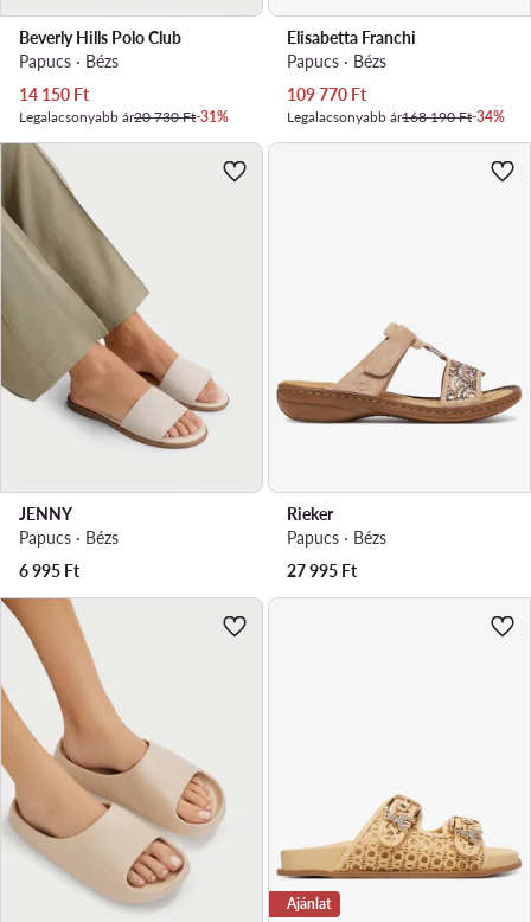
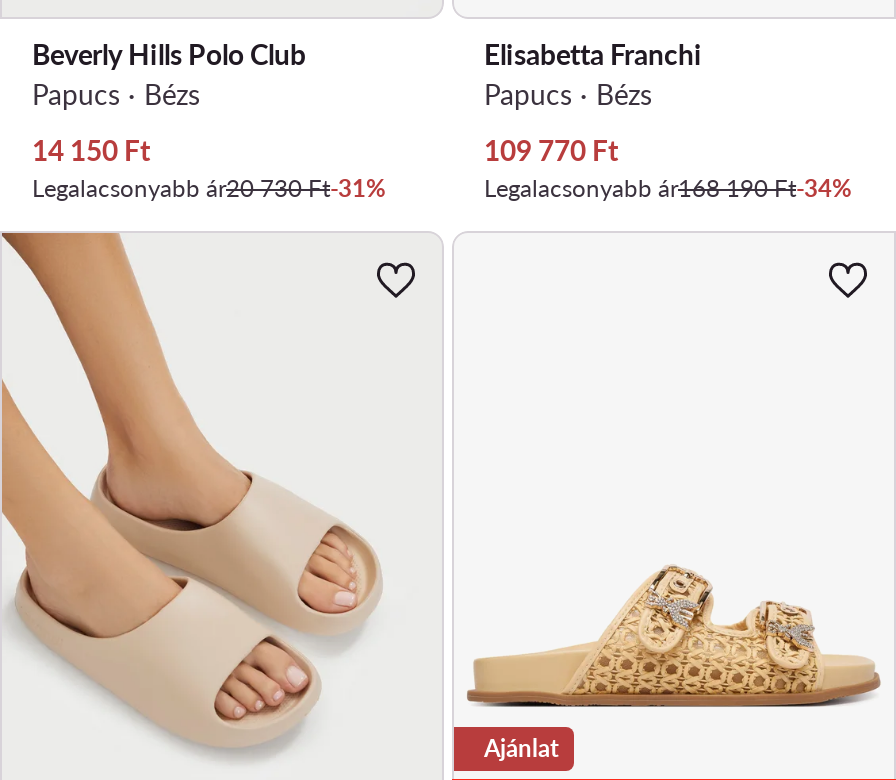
[4,142,230,450] [image] -> none
[275,322,523,424] [image] -> none
[19,504,119,581] JENNY | Papucs · Bézs | 6 995 Ft -> none
[287,504,386,581] Rieker | Papucs · Bézs | 27 995 Ft -> none

